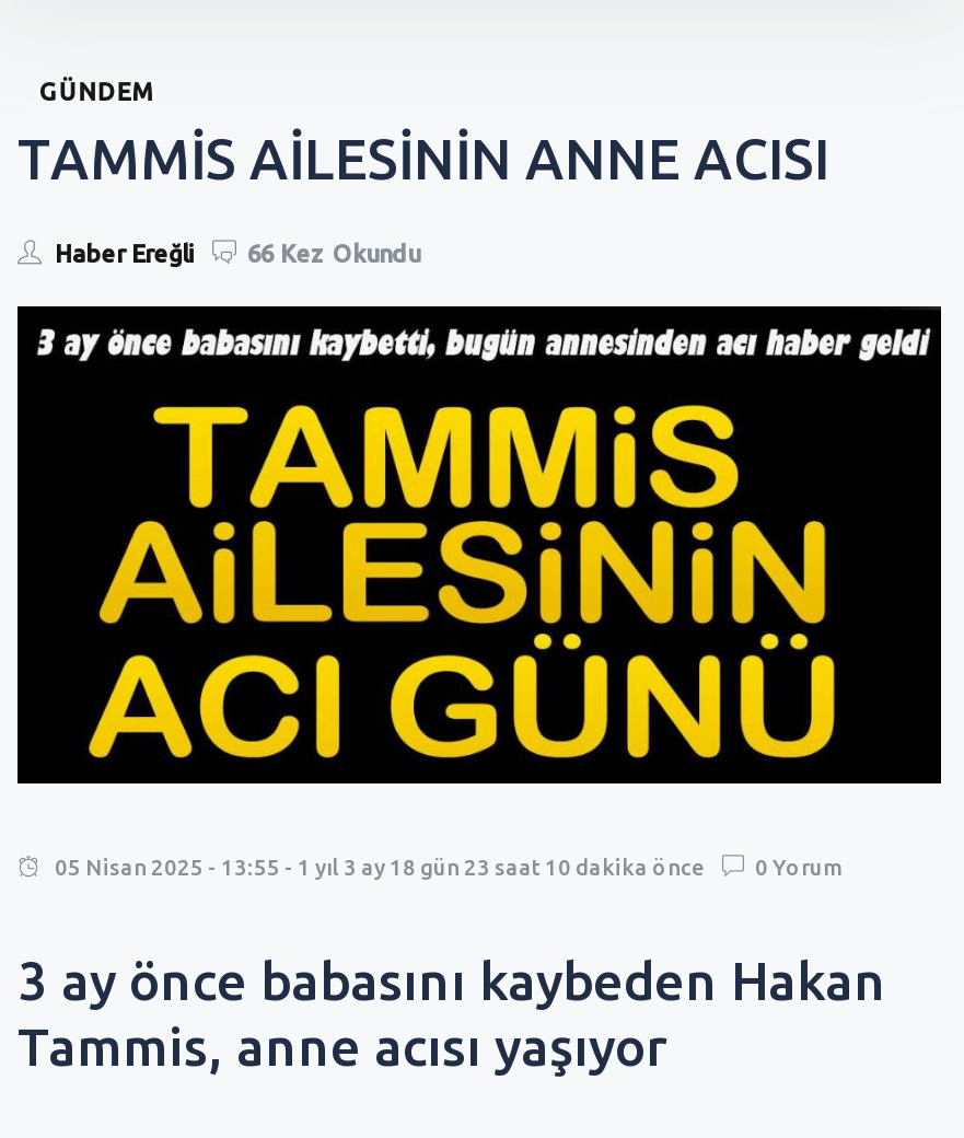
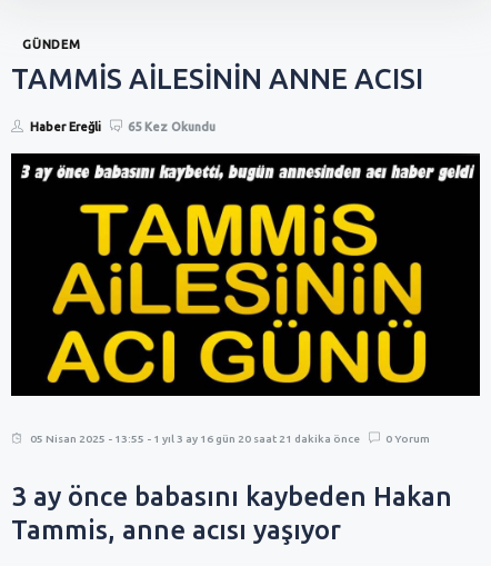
[55,241,420,267] Haber Ereğli 66 Kez Okundu -> [30,120,216,133] Haber Ereğli 65 Kez Okundu
[55,855,705,879] 05 Nisan 2025 - 13:55 - 1 yıl 3 ay 18 gün 23 saat 10 dakika önce -> [30,432,360,445] 05 Nisan 2025 - 13:55 - 1 yıl 3 ay 16 gün 20 saat 21 dakika önce

